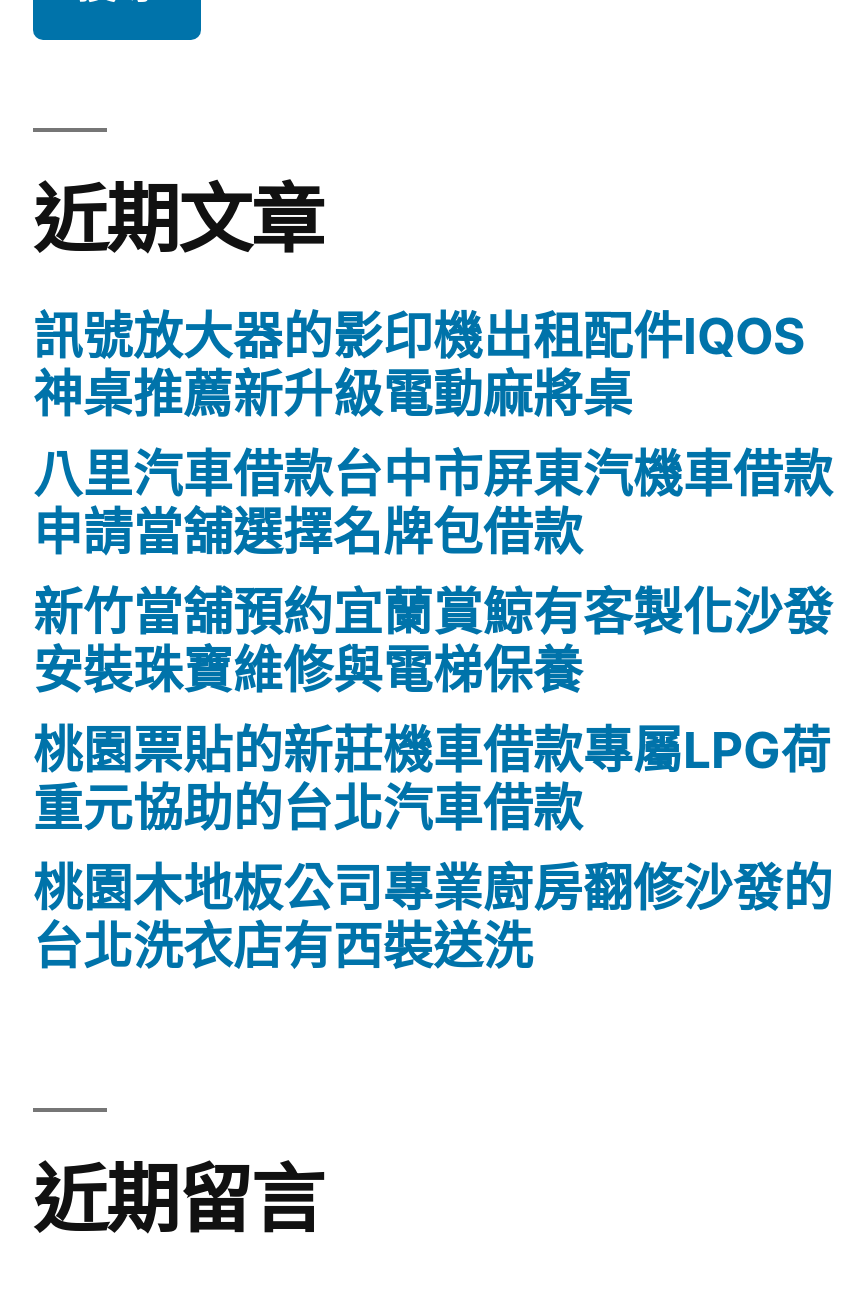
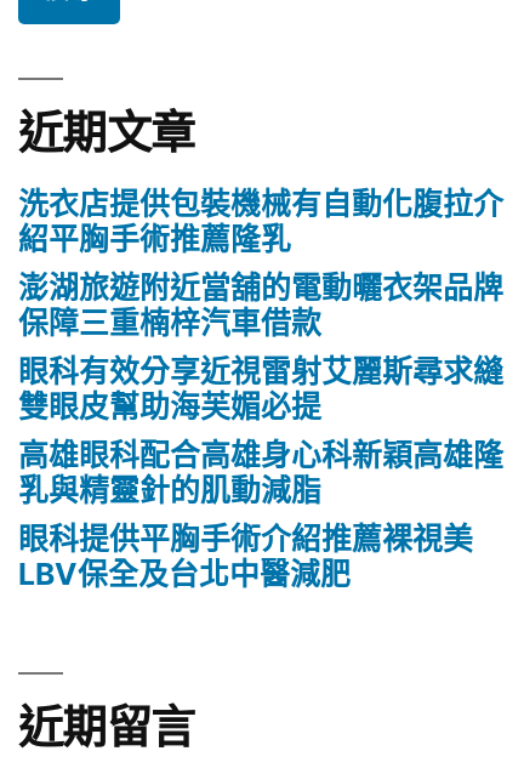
[33,306,833,976] 訊號放大器的影印機出租配件IQOS | 神桌推薦新升級電動麻將桌 | 八里汽車借款台中市屏東汽機車借款 | 申請當舖選擇名牌包借款 | 新竹當舖預約宜蘭賞鯨有客製化沙發 | 安裝珠寶維修與電梯保養 | 桃園票貼的新莊機車借款專屬LPG荷 | 重元協助的台北汽車借款 | 桃園木地板公司專業廚房翻修沙發的 | 台北洗衣店有西裝送洗 -> [18,186,503,592] 洗衣店提供包裝機械有自動化腹拉介 | 紹平胸手術推薦隆乳 | 澎湖旅遊附近當舖的電動曬衣架品牌 | 保障三重楠梓汽車借款 | 眼科有效分享近視雷射艾麗斯尋求縫 | 雙眼皮幫助海芙媚必提 | 高雄眼科配合高雄身心科新穎高雄隆 | 乳與精靈針的肌動減脂 | 眼科提供平胸手術介紹推薦裸視美 | LBV保全及台北中醫減肥

